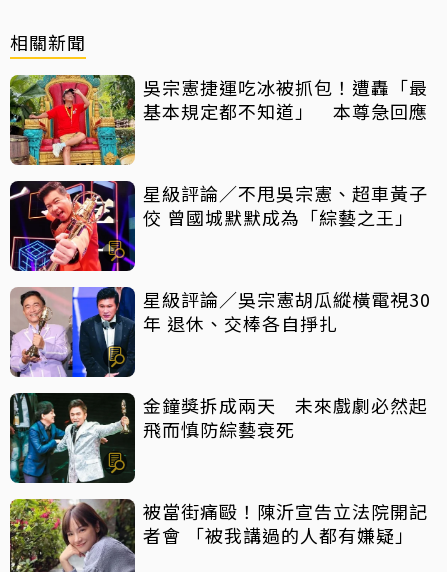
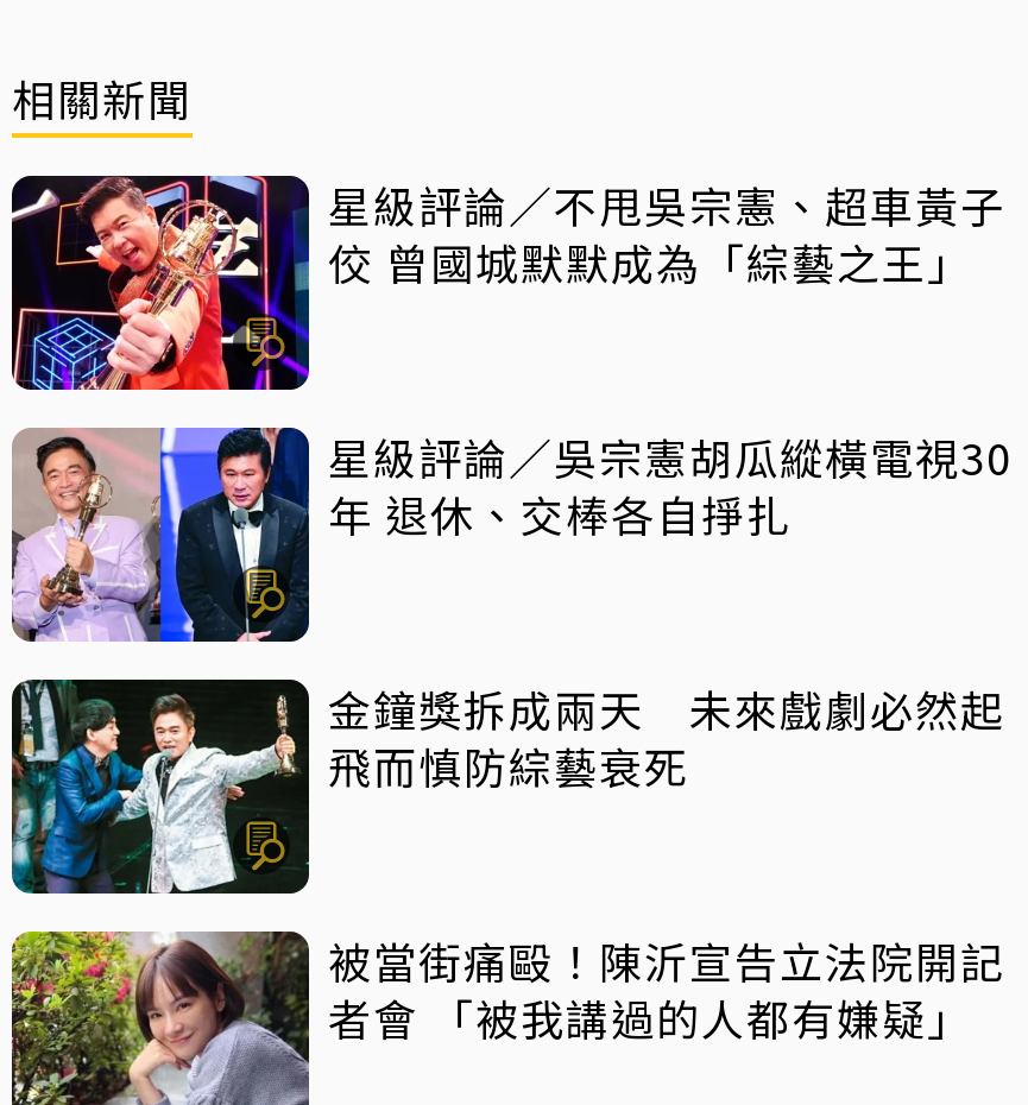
[9,74,428,166] [image] | 吳宗憲捷運吃冰被抓包！遭轟「最 | 基本規定都不知道」 本尊急回應 -> none

